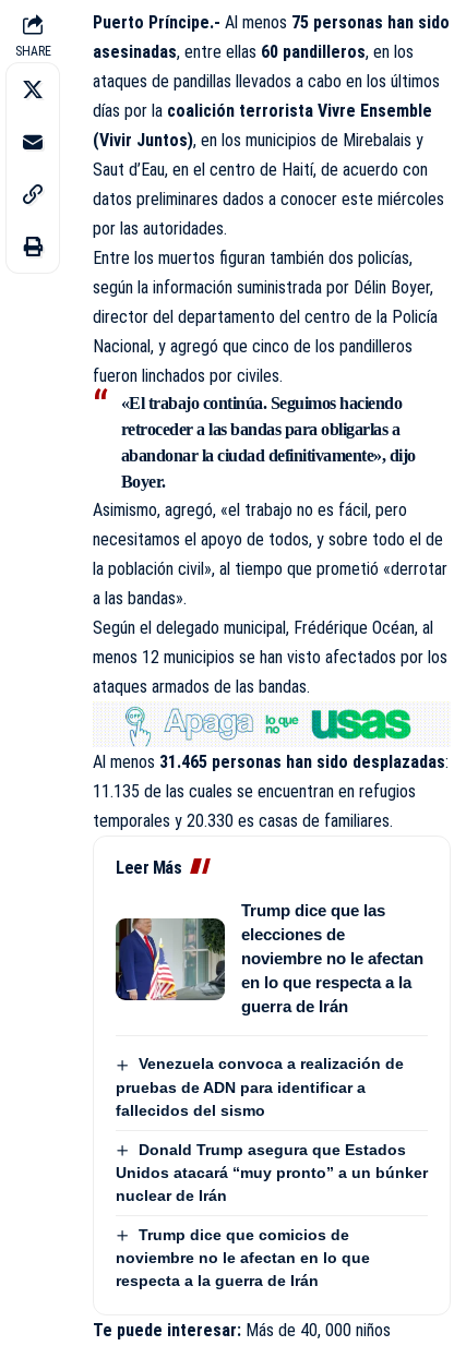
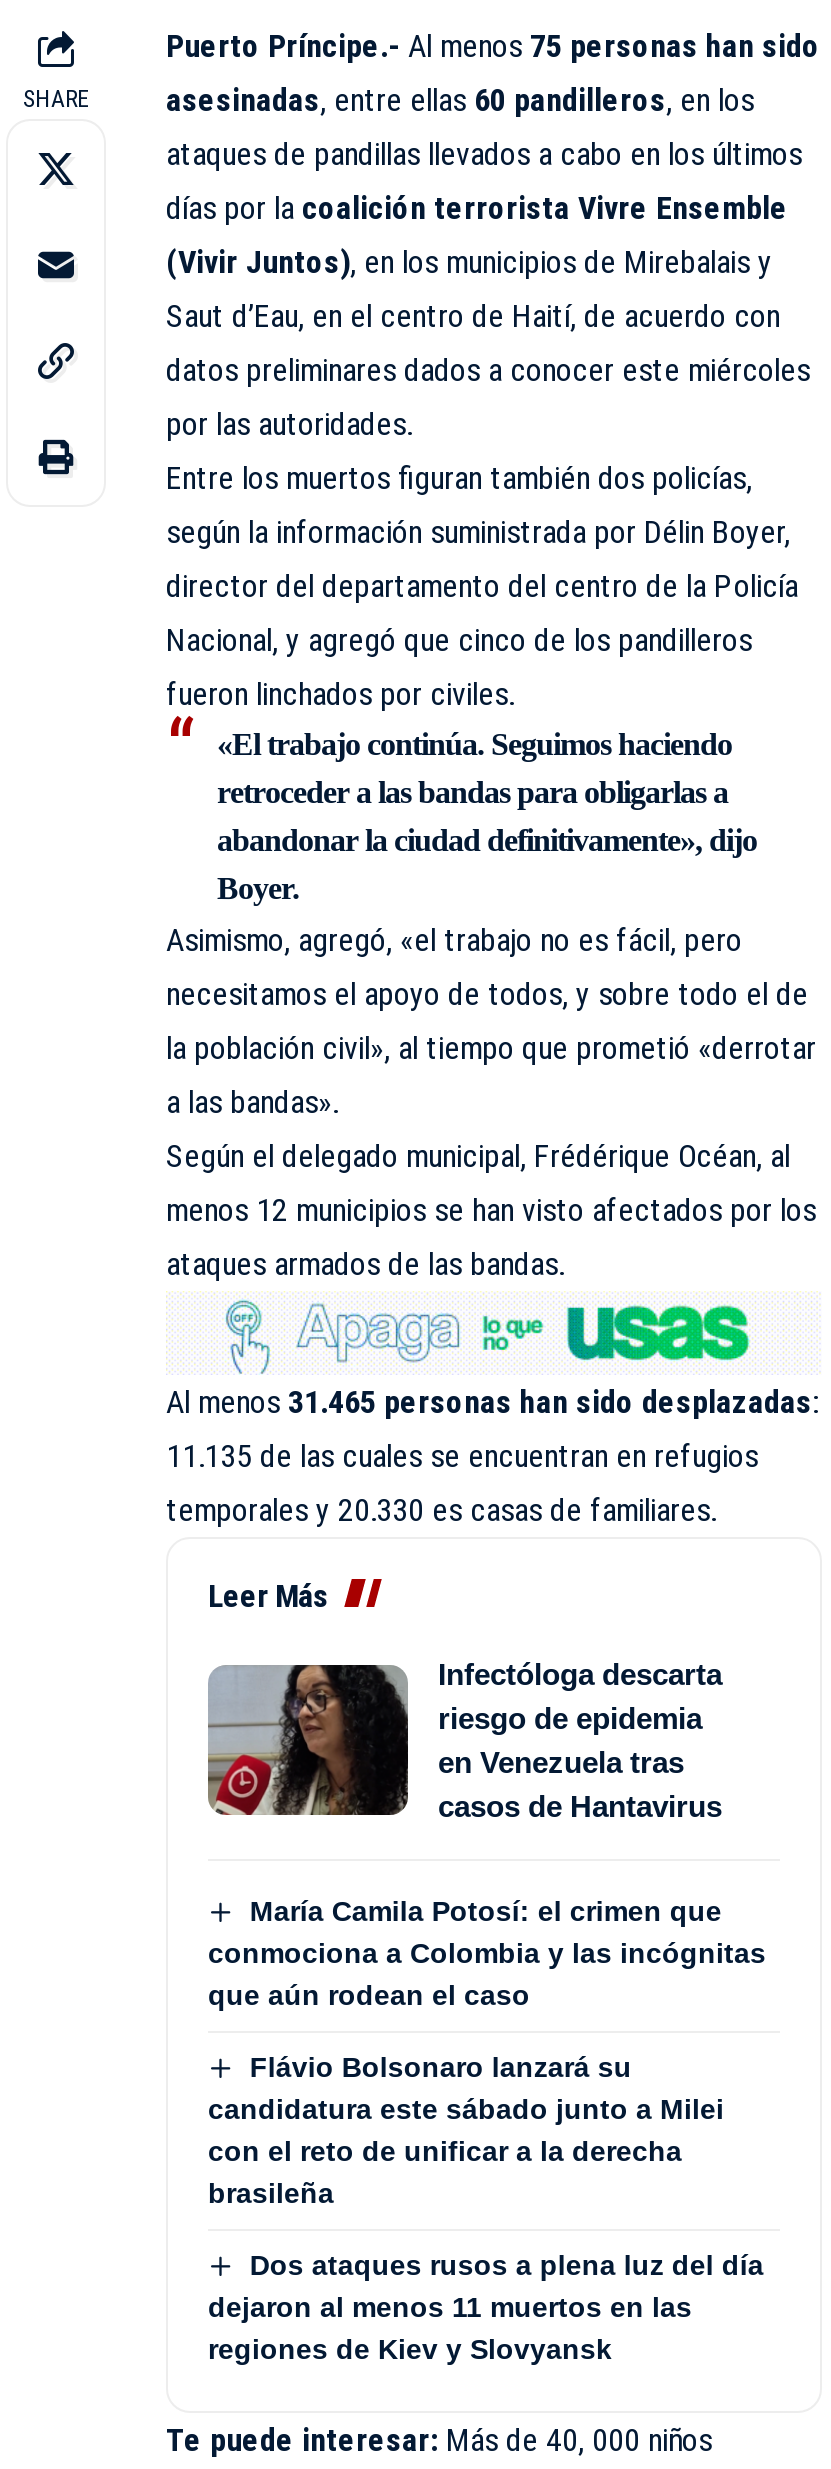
[115,901,423,1016] [image] | Trump dice que las | elecciones de | noviembre no le afectan | en lo que respecta a la | guerra de Irán -> [208,1656,722,1835] [image] | Infectóloga descarta | riesgo de epidemia | en Venezuela tras | casos de Hantavirus
[116,1055,404,1119] Venezuela convoca a realización de | pruebas de ADN para identificar a | fallecidos del sismo -> [208,1894,766,2010] María Camila Potosí: el crimen que | conmociona a Colombia y las incógnitas | que aún rodean el caso
[116,1141,428,1204] Donald Trump asegura que Estados | Unidos atacará “muy pronto” a un búnker | nuclear de Irán -> [208,2050,724,2209] Flávio Bolsonaro lanzará su | candidatura este sábado junto a Milei | con el reto de unificar a la derecha | brasileña
[116,1226,370,1290] Trump dice que comicios de | noviembre no le afectan en lo que | respecta a la guerra de Irán -> [208,2249,764,2366] Dos ataques rusos a plena luz del día | dejaron al menos 11 muertos en las | regiones de Kiev y Slovyansk

